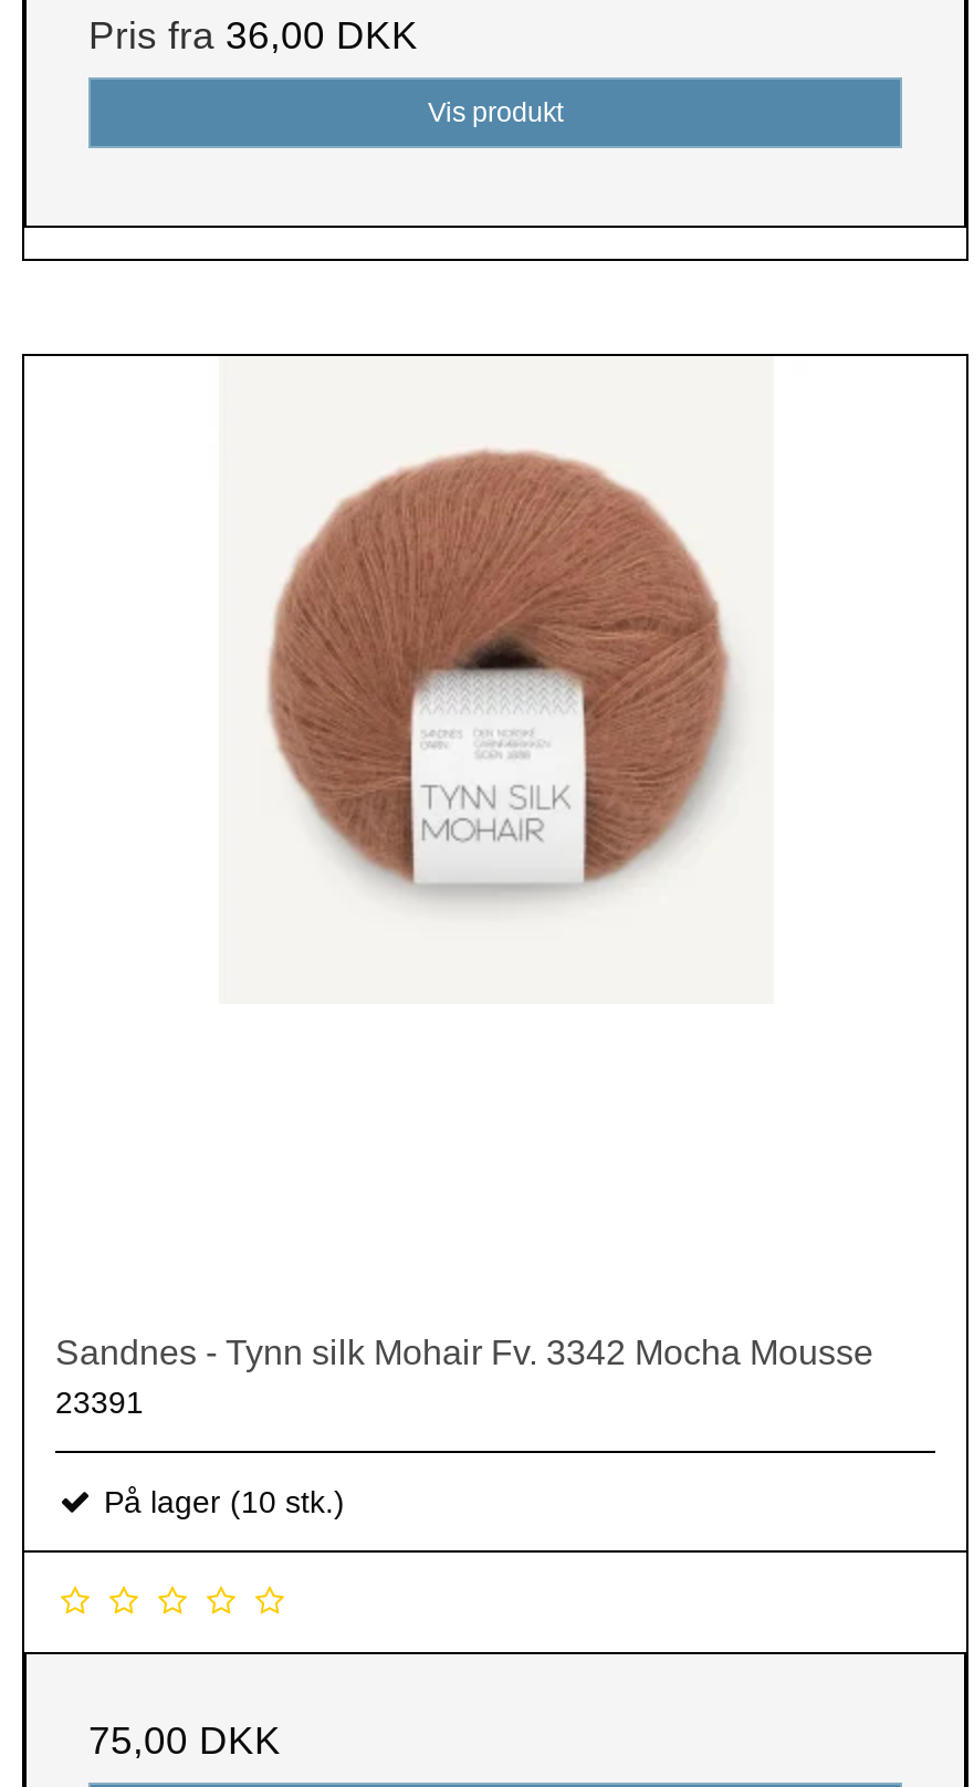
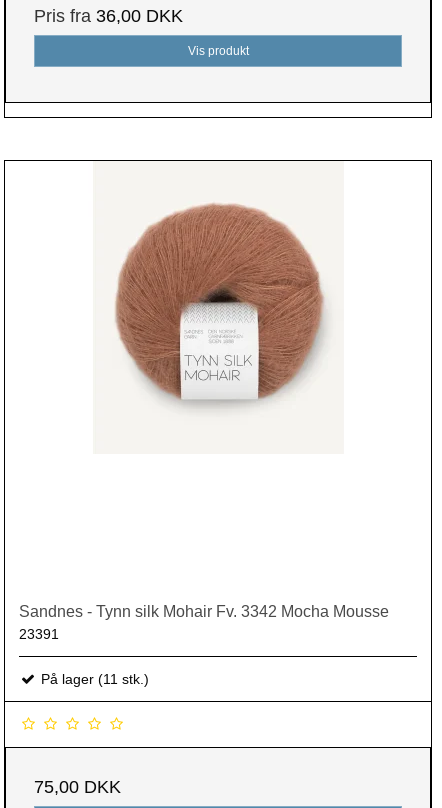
[95,1484,345,1519] På lager (10 stk.) -> [37,671,149,687] På lager (11 stk.)

